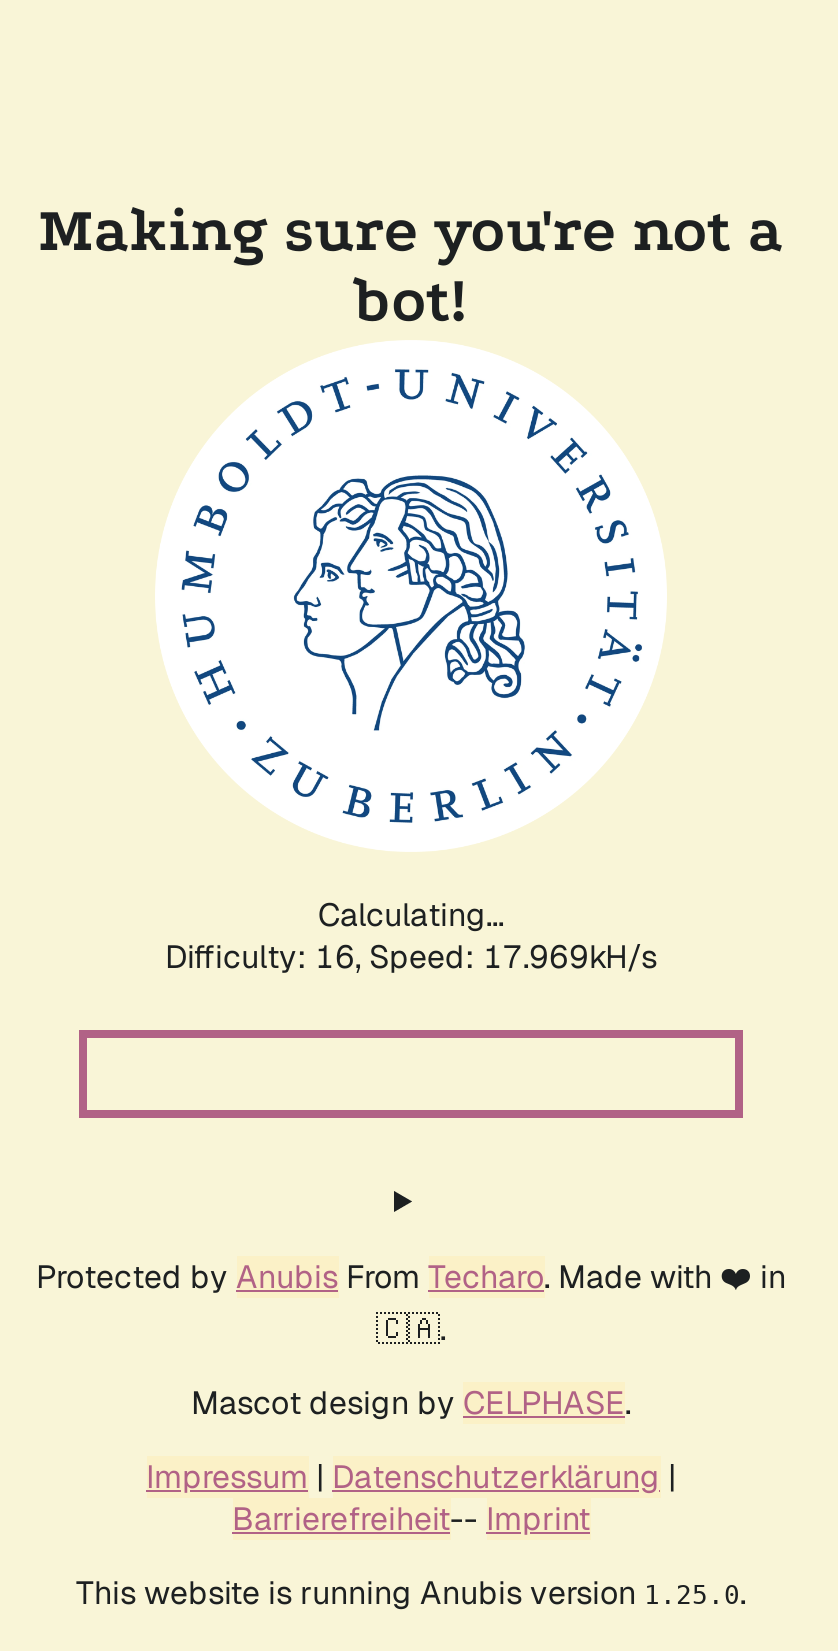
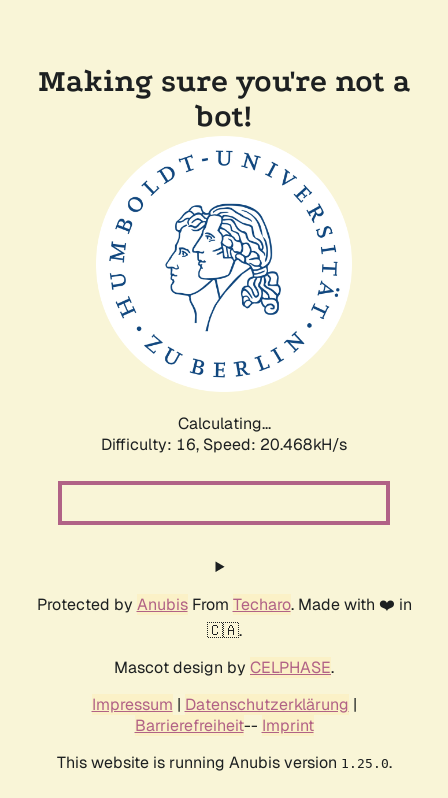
[165,936,657,978] Difficulty: 16, Speed: 17.969kH/s -> [101,434,347,455] Difficulty: 16, Speed: 20.468kH/s

